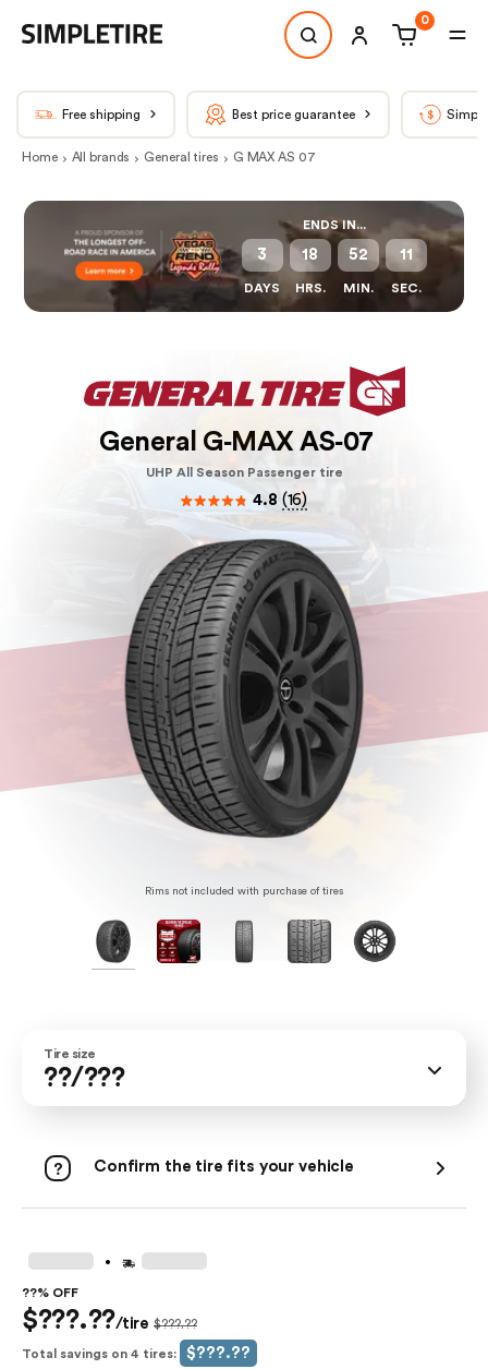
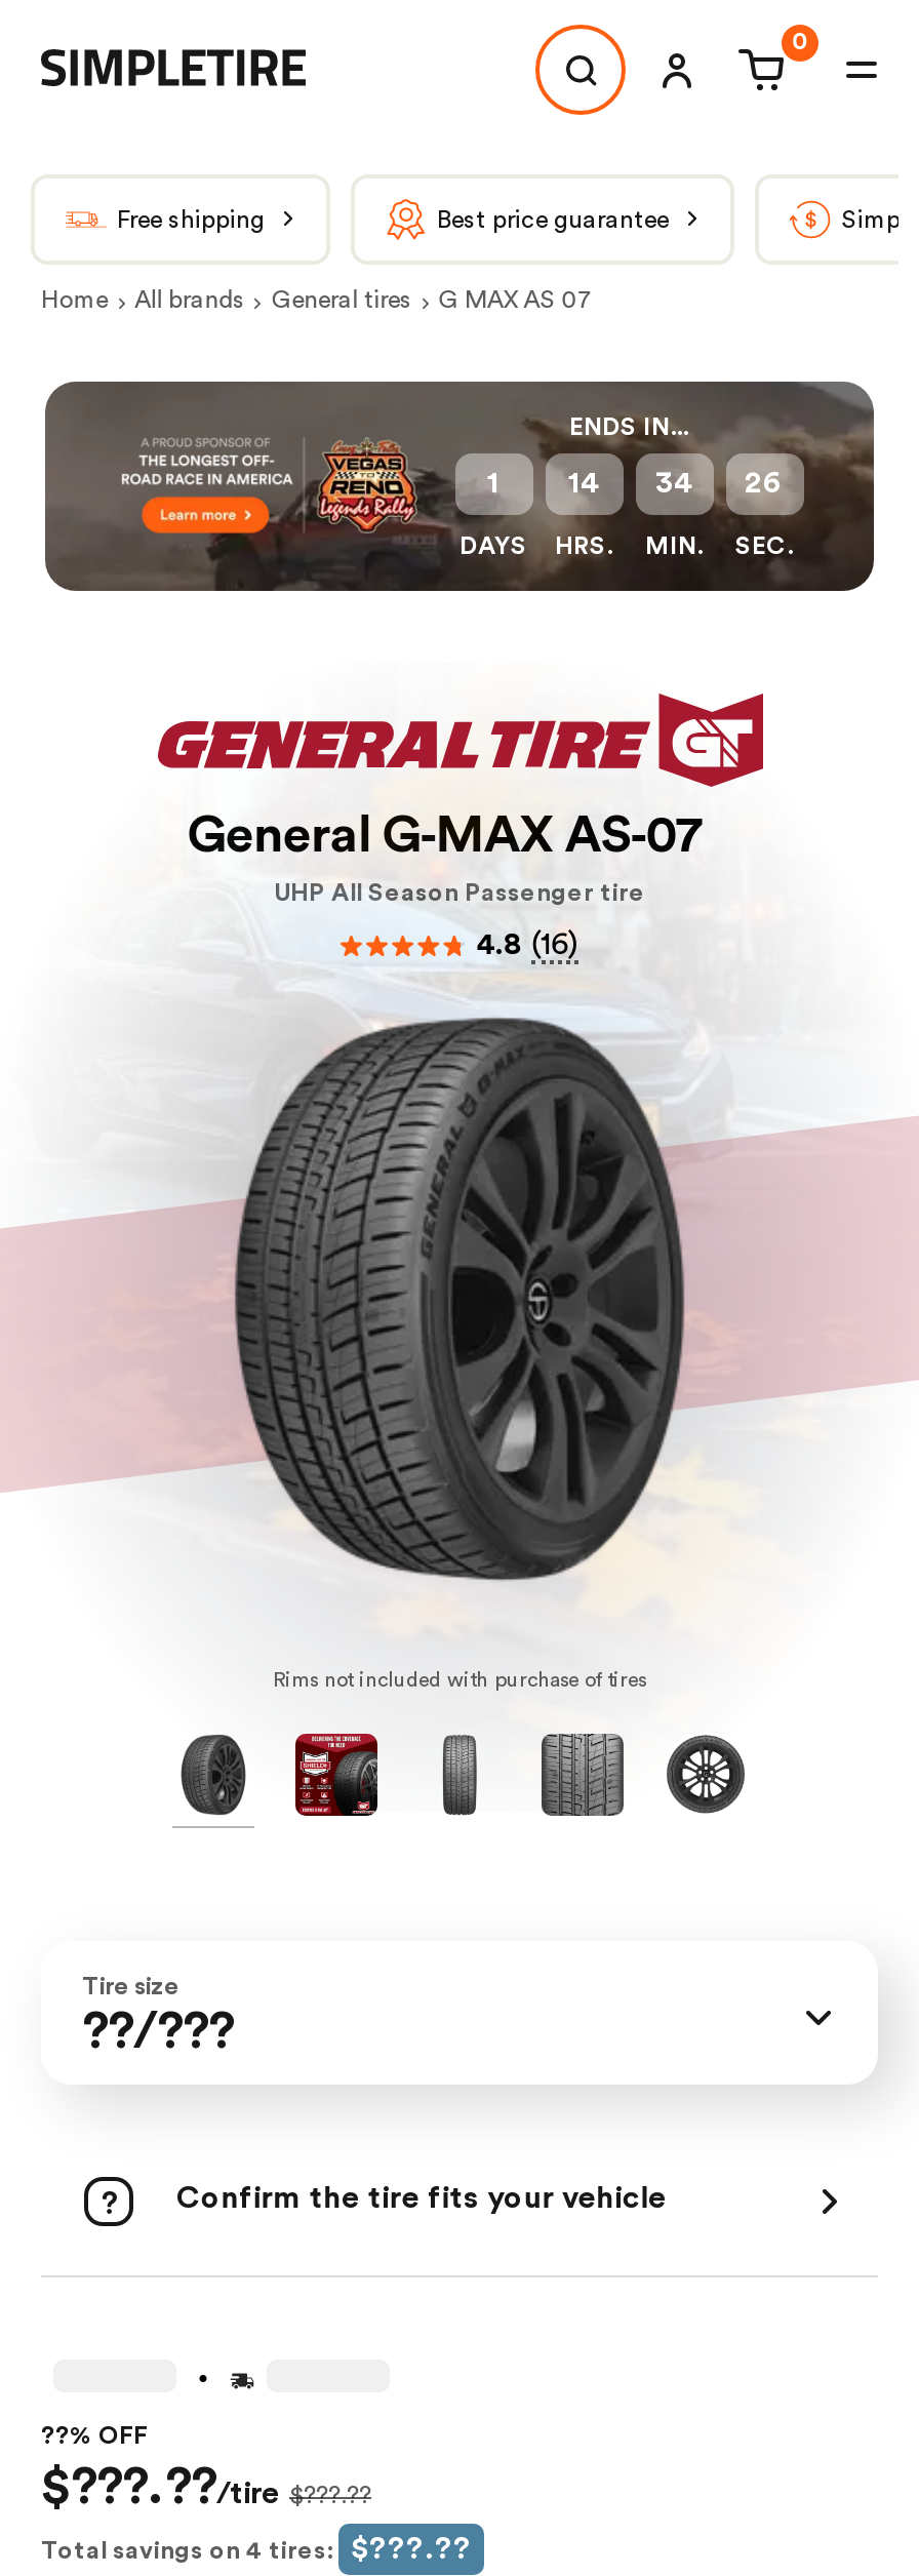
[257,247,267,263] 3 -> [487,468,500,499] 1
[302,247,318,263] 18 -> [568,468,599,499] 14
[348,247,368,263] 52 -> [655,468,692,499] 34
[399,247,412,263] 11 -> [745,468,784,499] 26

